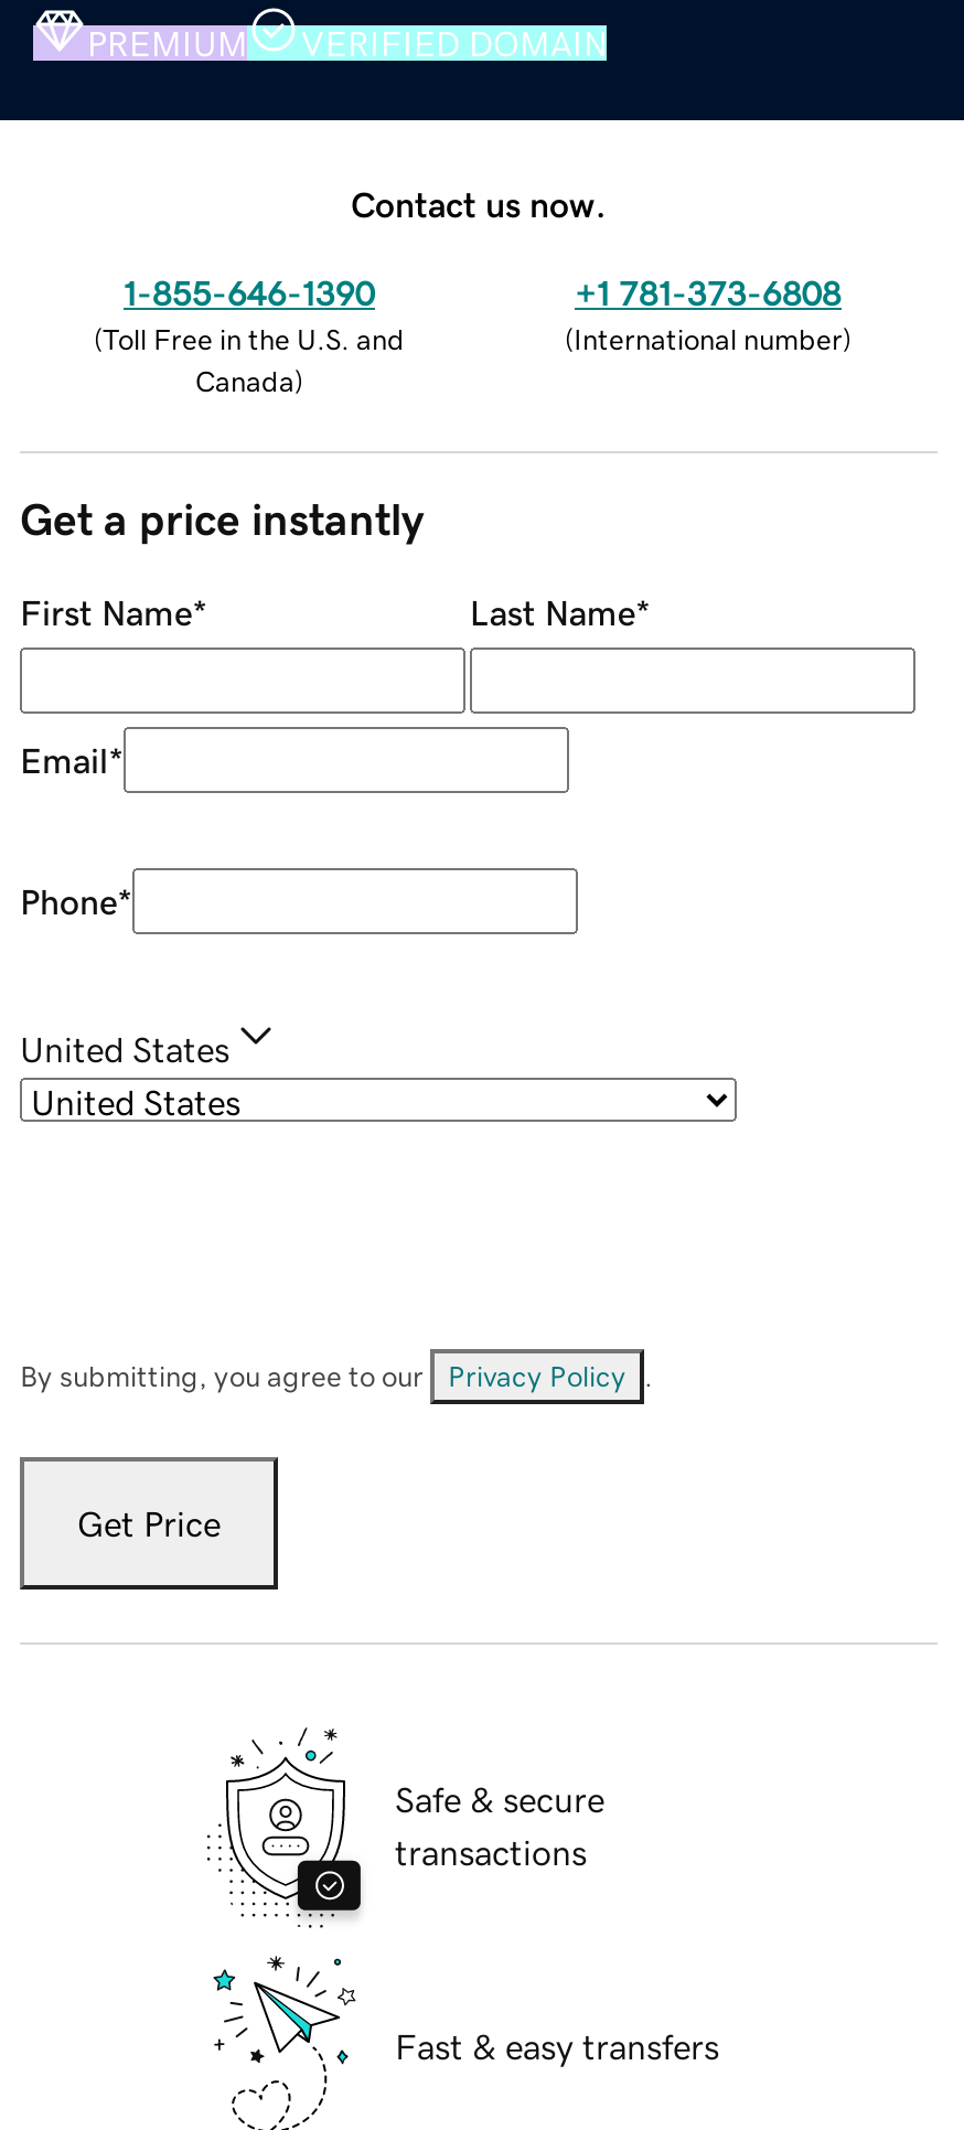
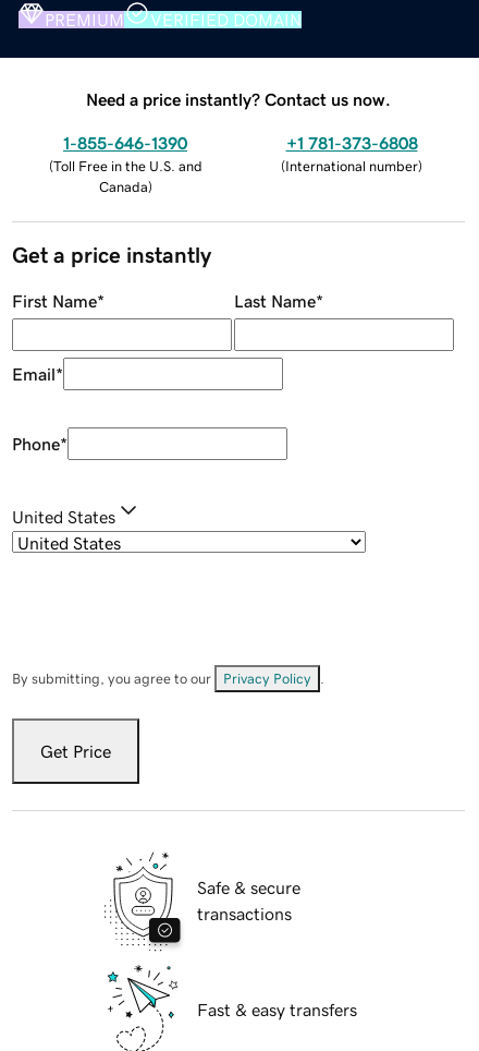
[351,186,607,221] Contact us now. -> [86,90,391,107] Need a price instantly? Contact us now.

